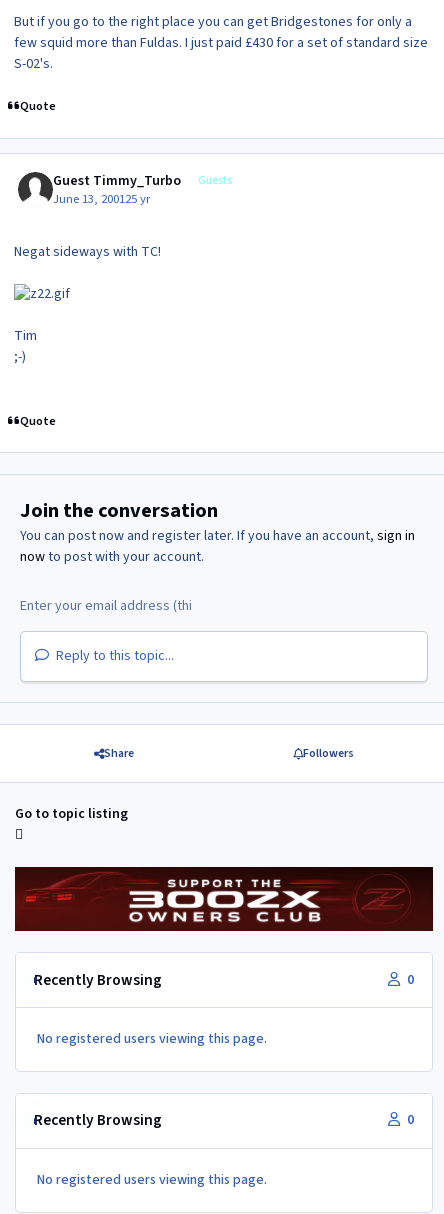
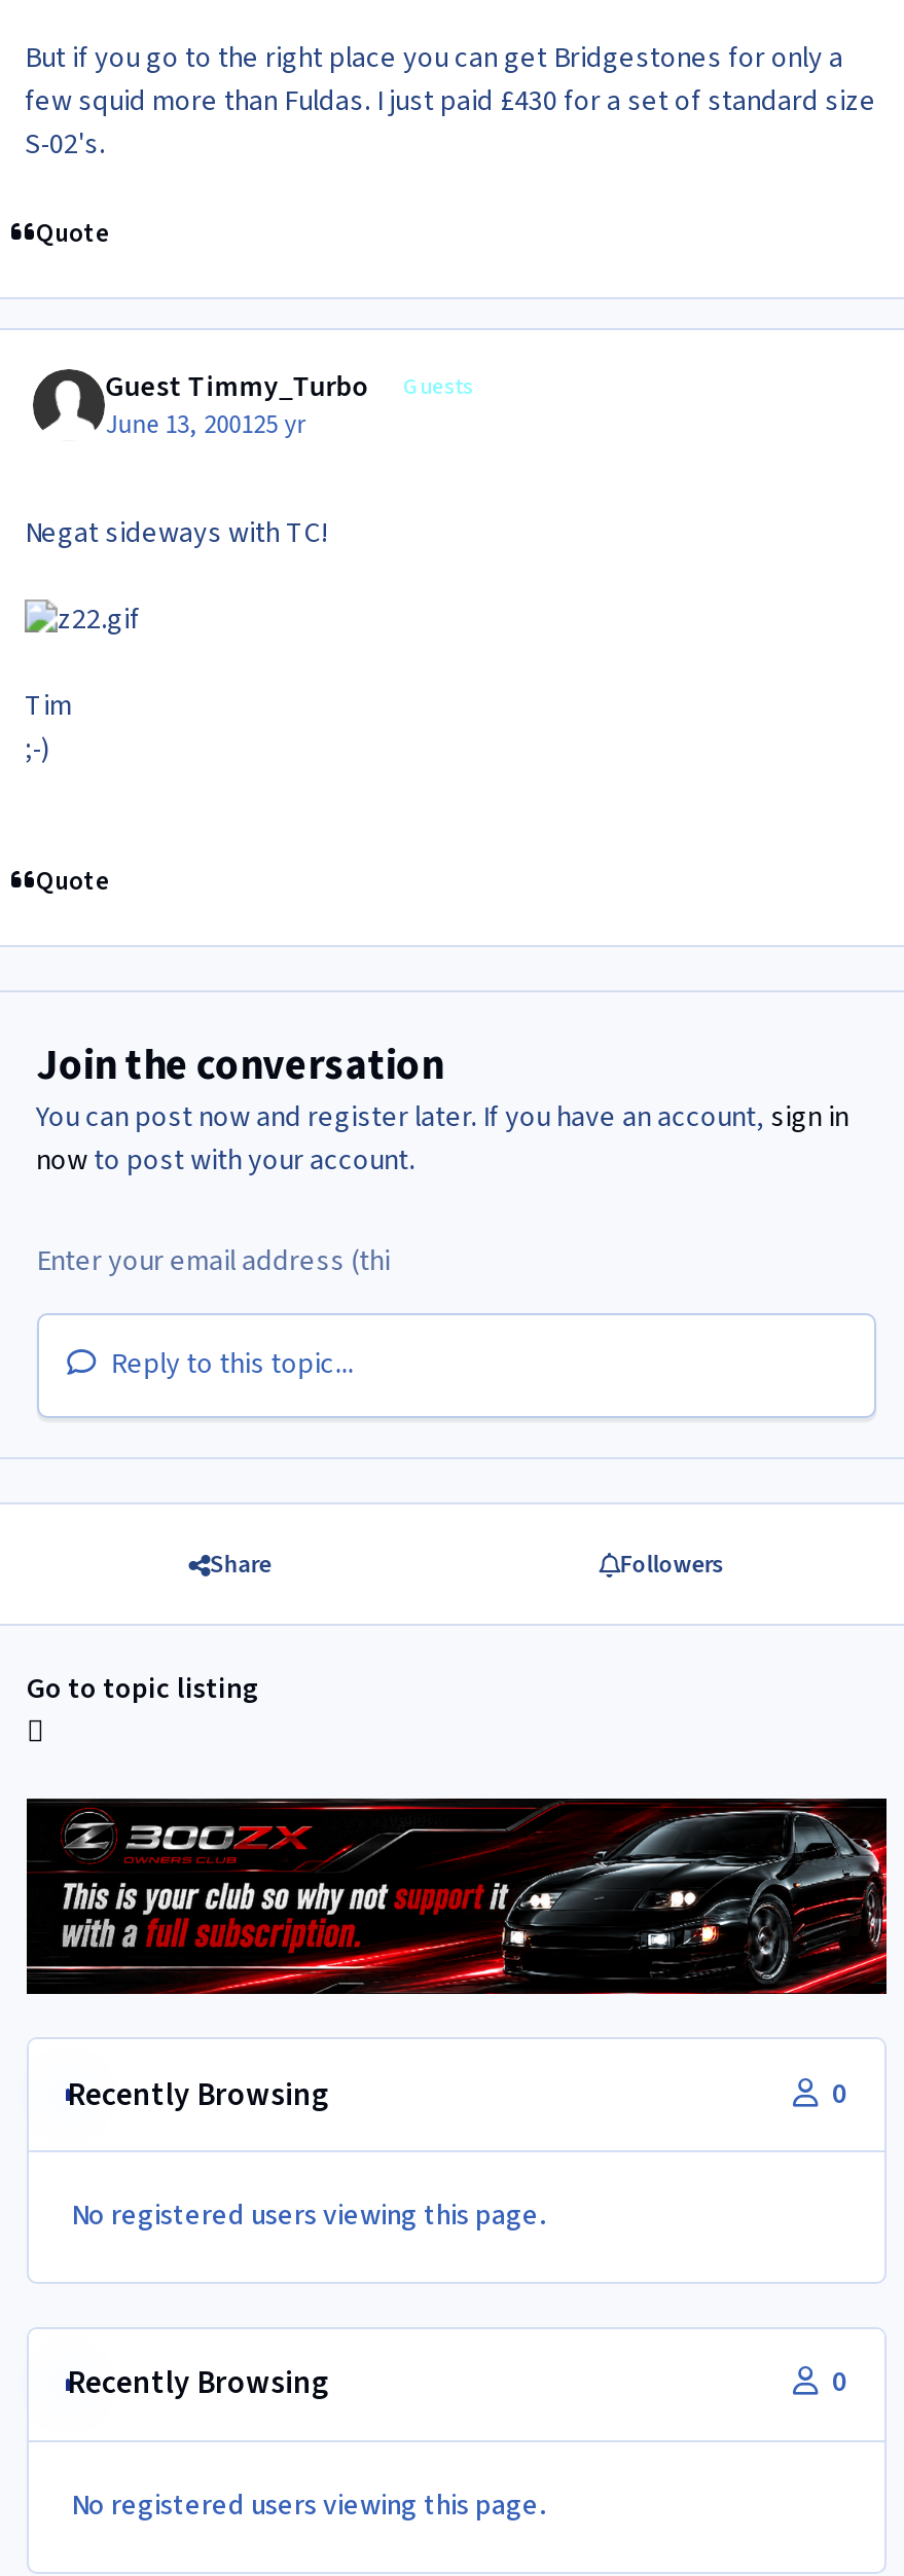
[15,867,434,931] [image] -> [27,1800,889,1997] [image]

